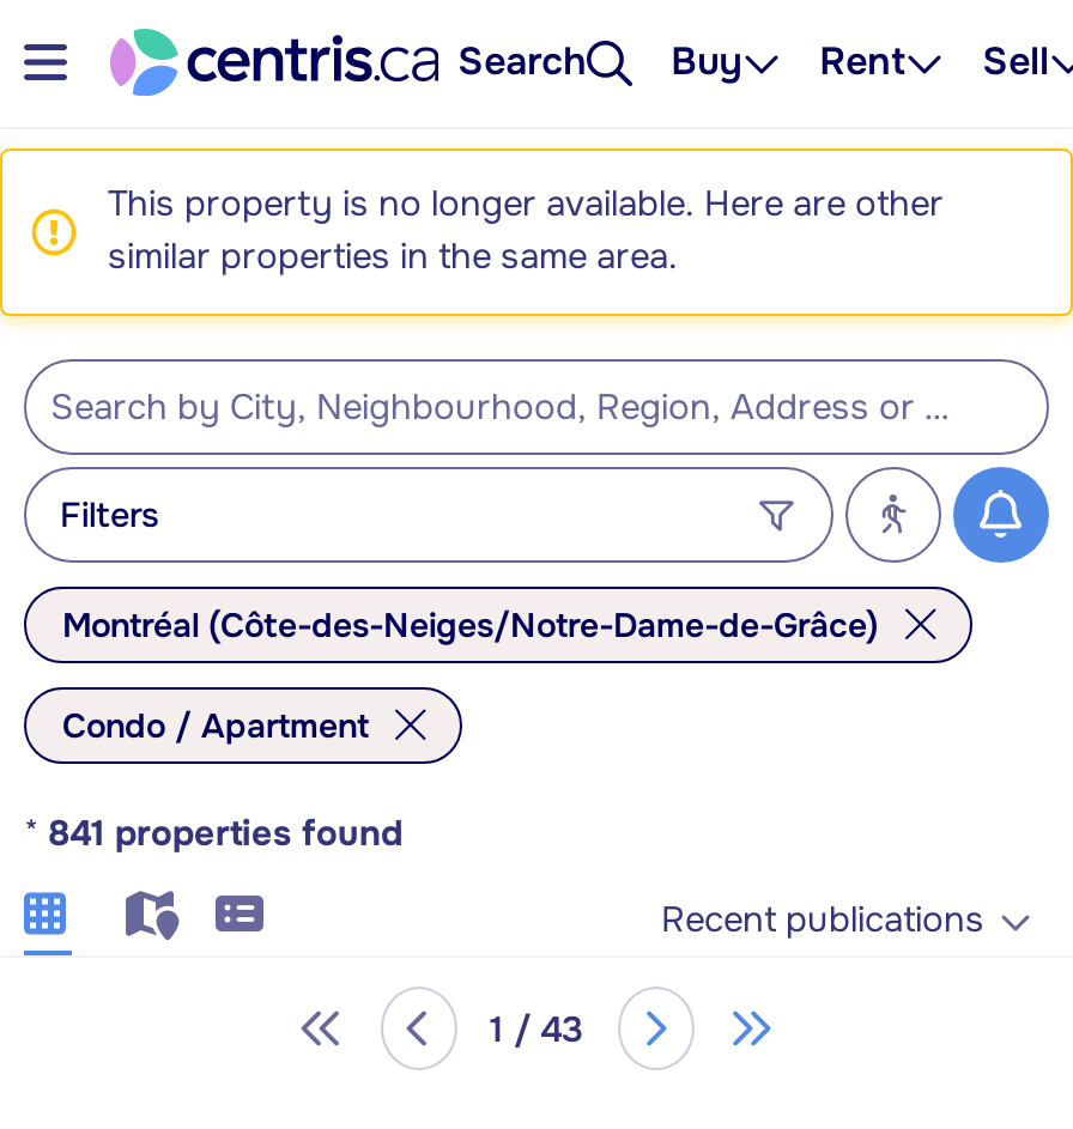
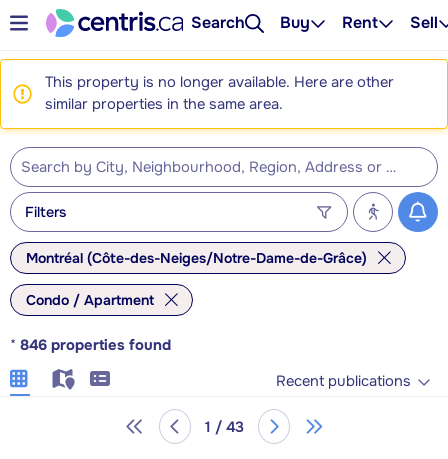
[24,812,402,857] * 841 properties found -> [10,336,171,355] * 846 properties found

